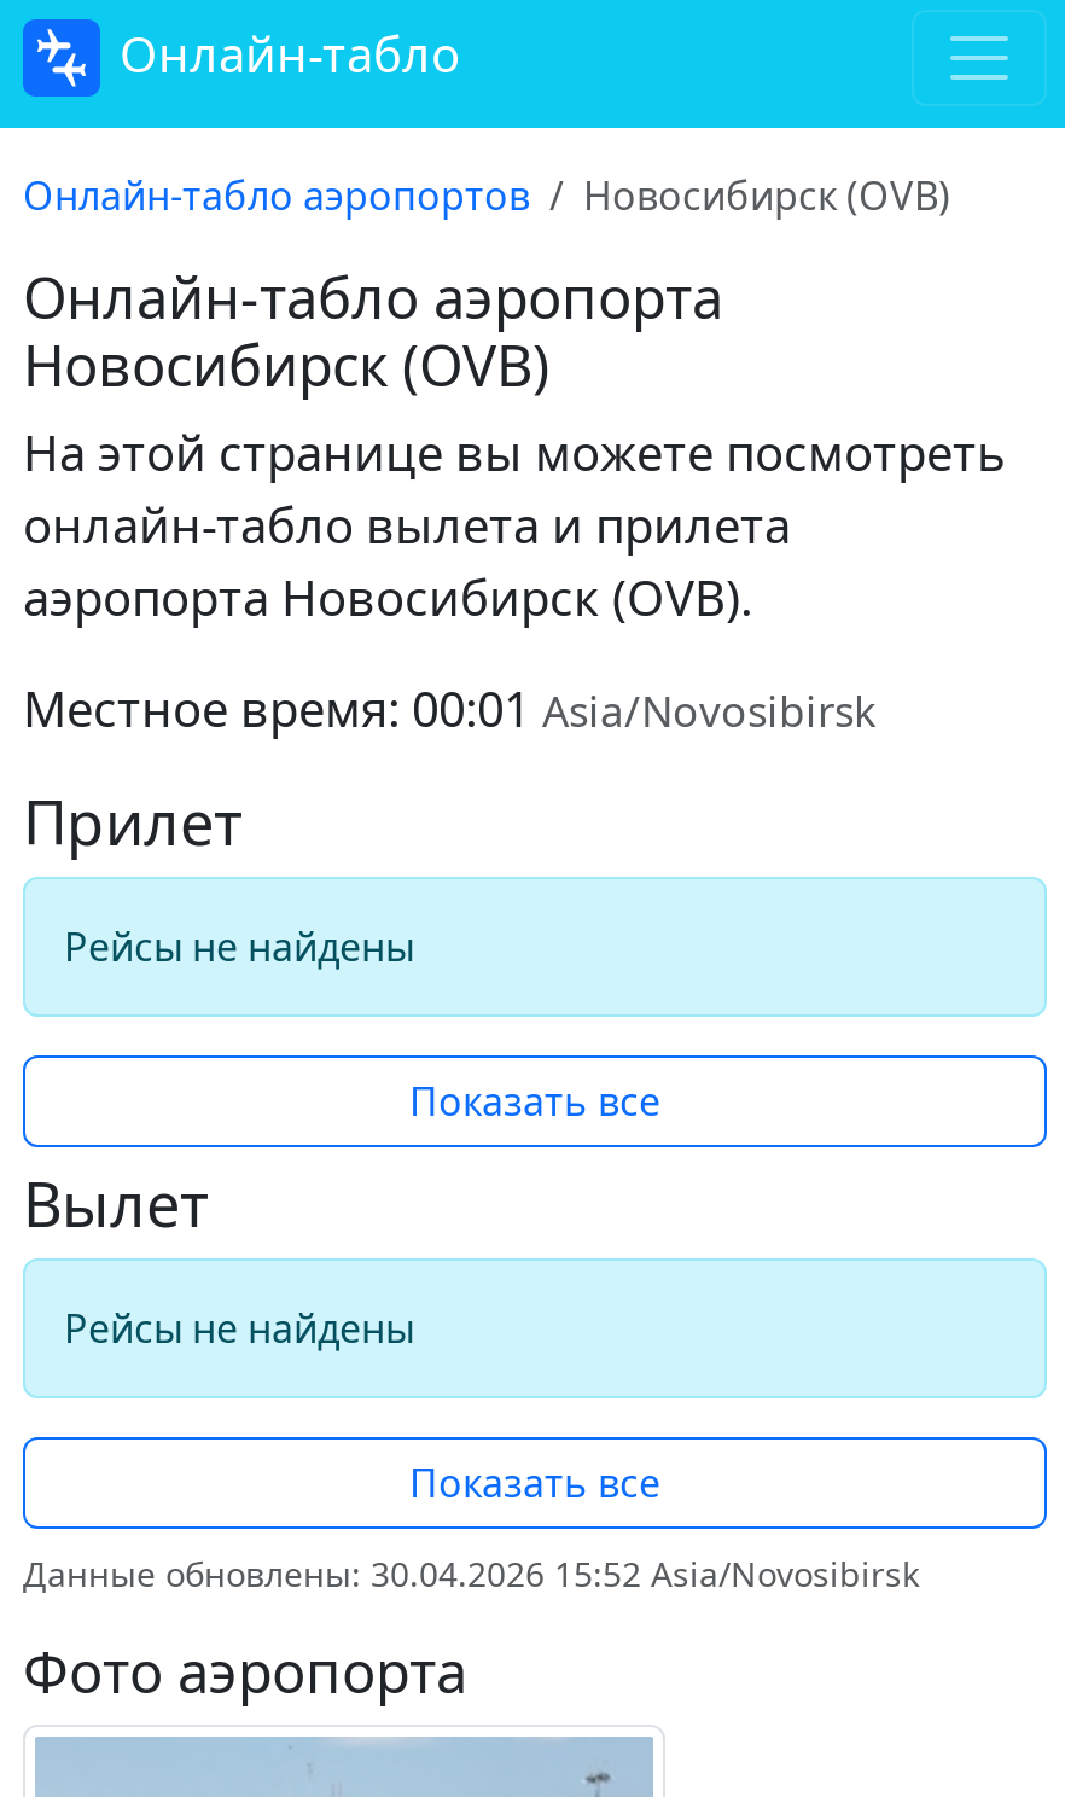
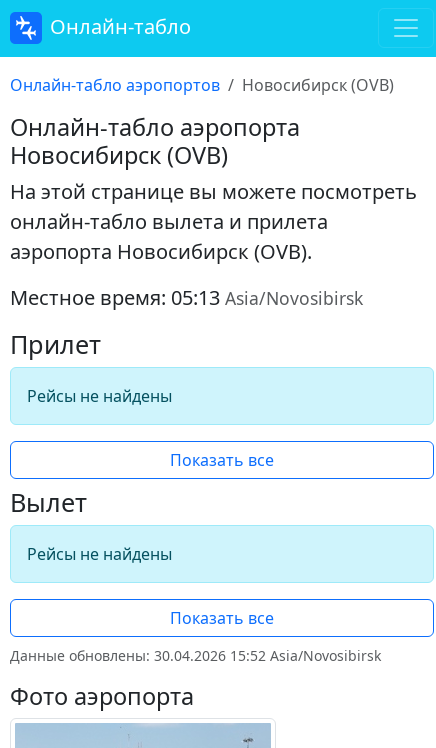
[23,676,875,742] Местное время: 00:01 Asia/Novosibirsk -> [10,284,363,311] Местное время: 05:13 Asia/Novosibirsk

